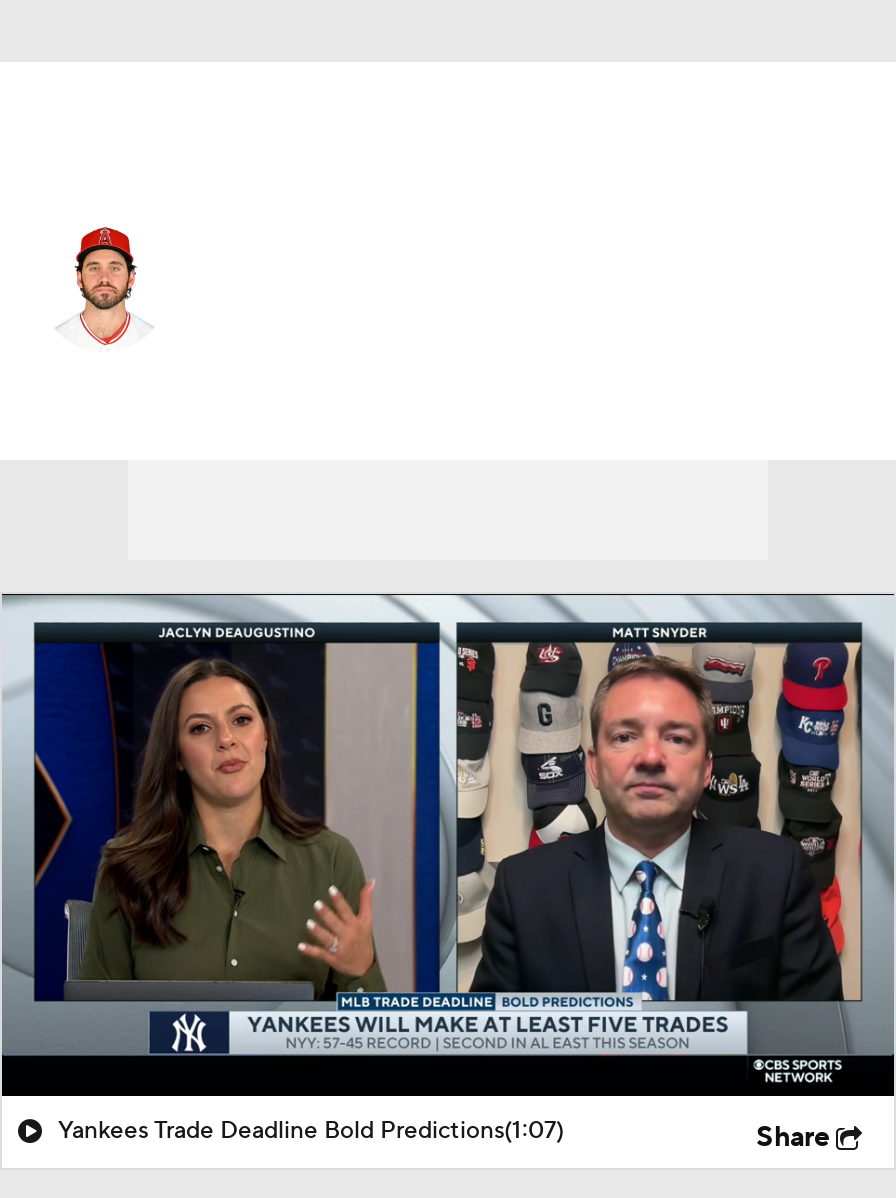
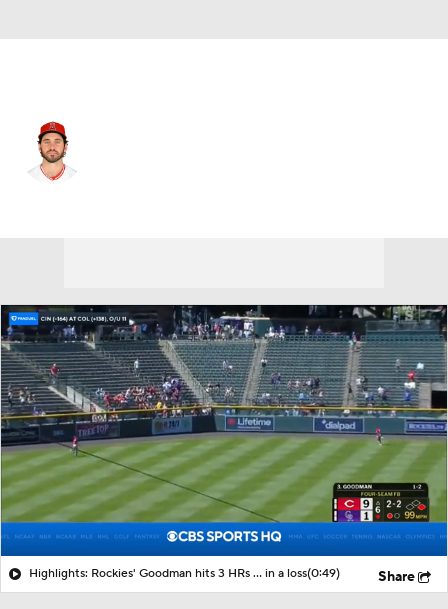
[6,594,890,1146] [image] | Yankees Trade Deadline Bold Predictions(1:07) -> [3,305,445,581] [image] | Highlights: Rockies' Goodman hits 3 HRs ... in a loss(0:49)

